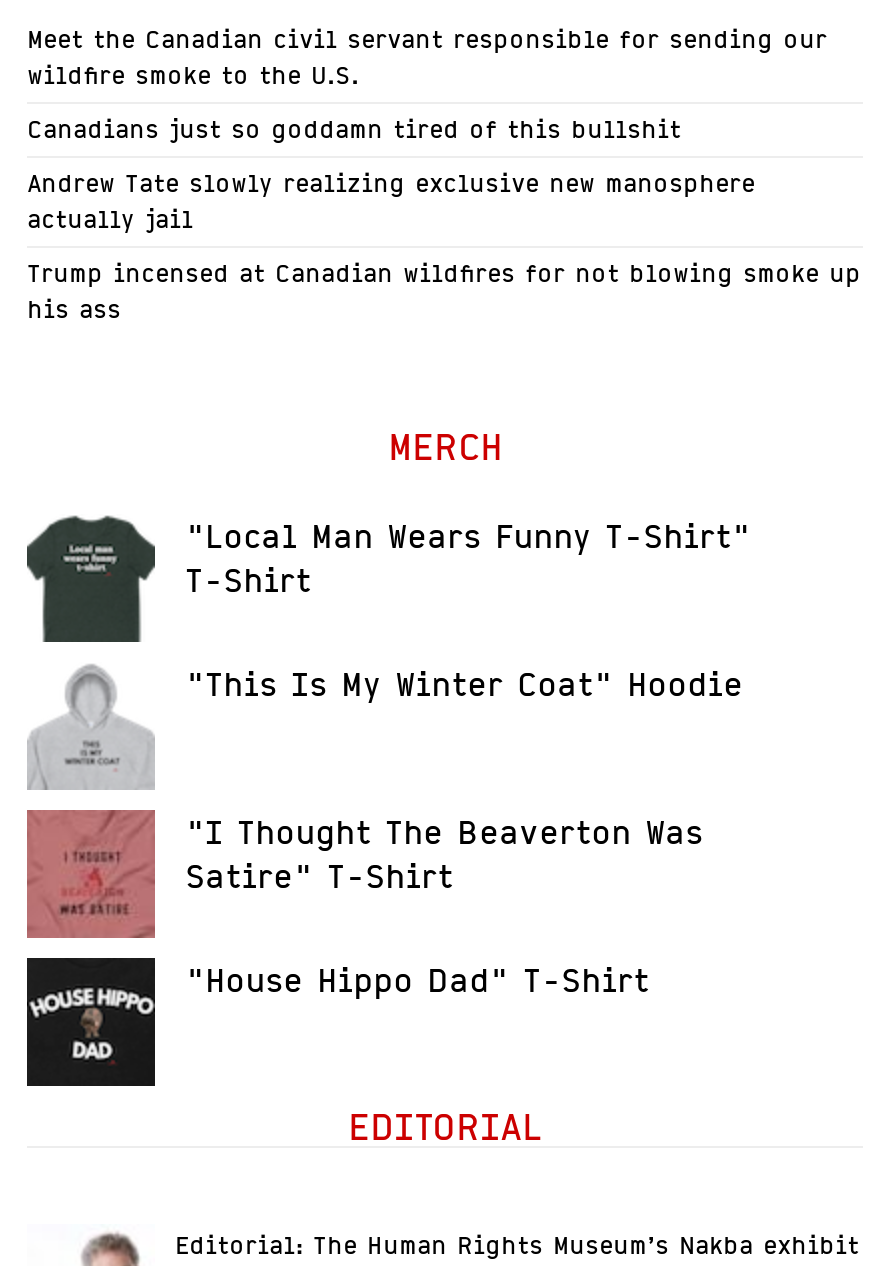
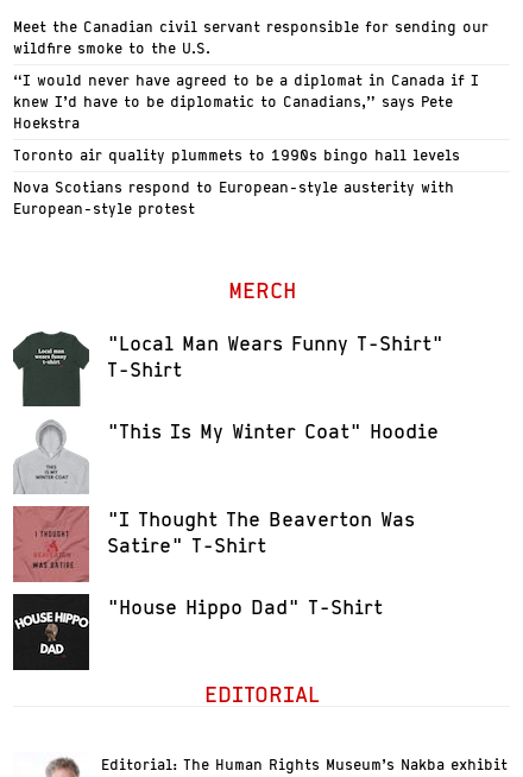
[27,114,681,144] Canadians just so goddamn tired of this bullshit -> [13,71,479,132] “I would never have agreed to be a diplomat in Canada if I | knew I’d have to be diplomatic to Canadians,” says Pete | Hoekstra
[27,168,755,234] Andrew Tate slowly realizing exclusive new manosphere | actually jail -> [13,146,460,164] Toronto air quality plummets to 1990s bingo hall levels
[27,258,861,324] Trump incensed at Canadian wildfires for not blowing smoke up | his ass -> [13,178,454,217] Nova Scotians respond to European-style austerity with | European-style protest

